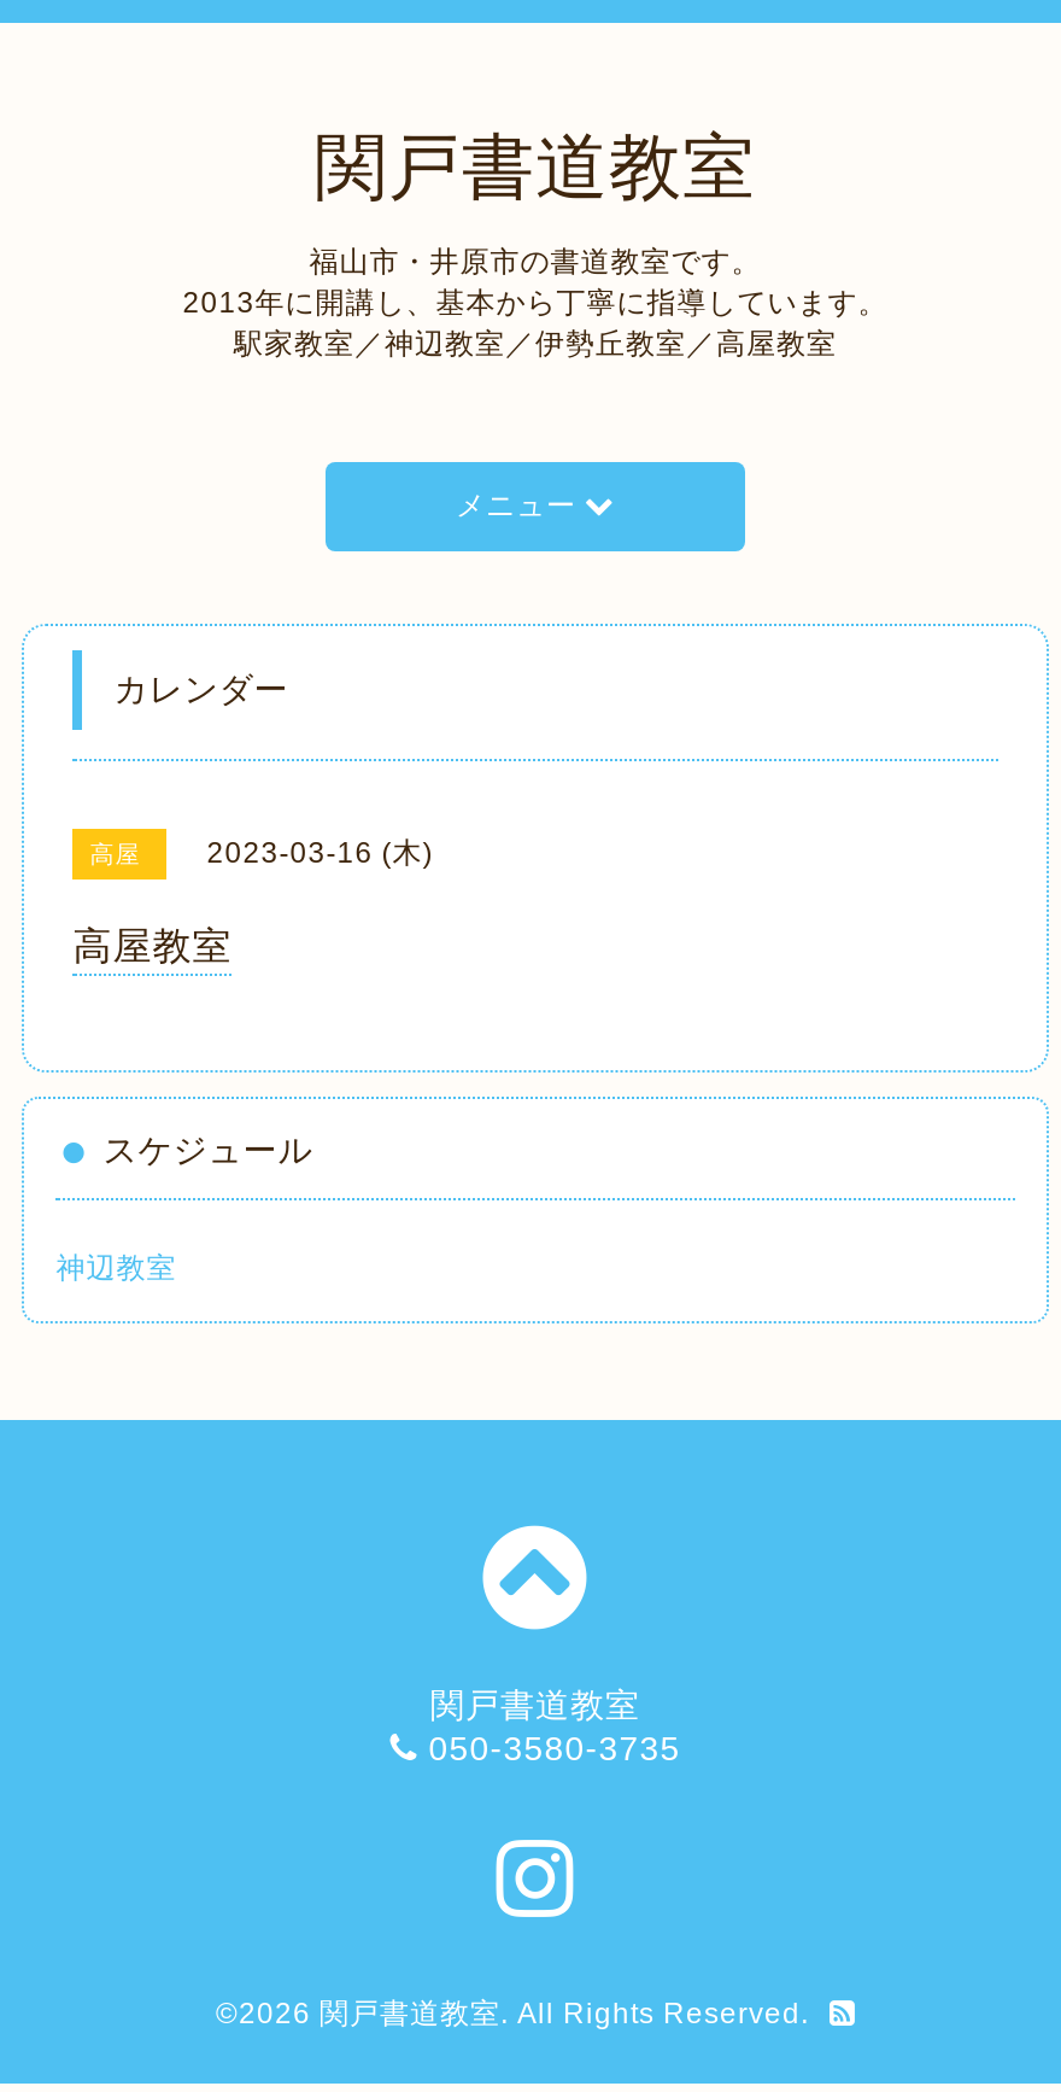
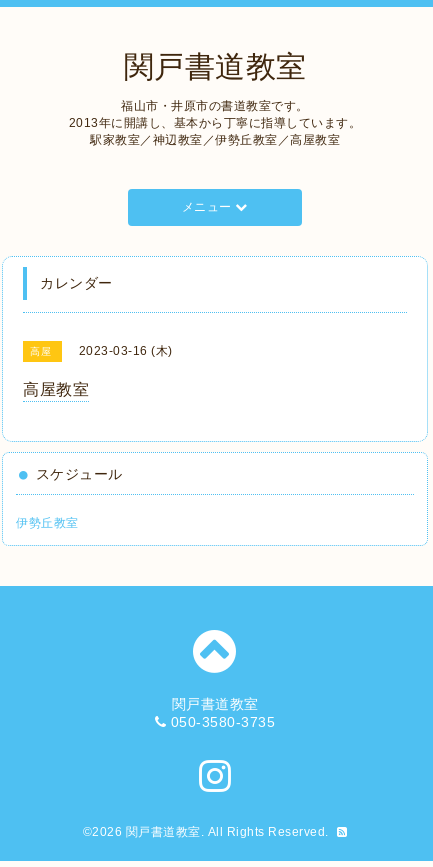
[56,1251,177,1285] 神辺教室 -> [16,516,79,530] 伊勢丘教室

